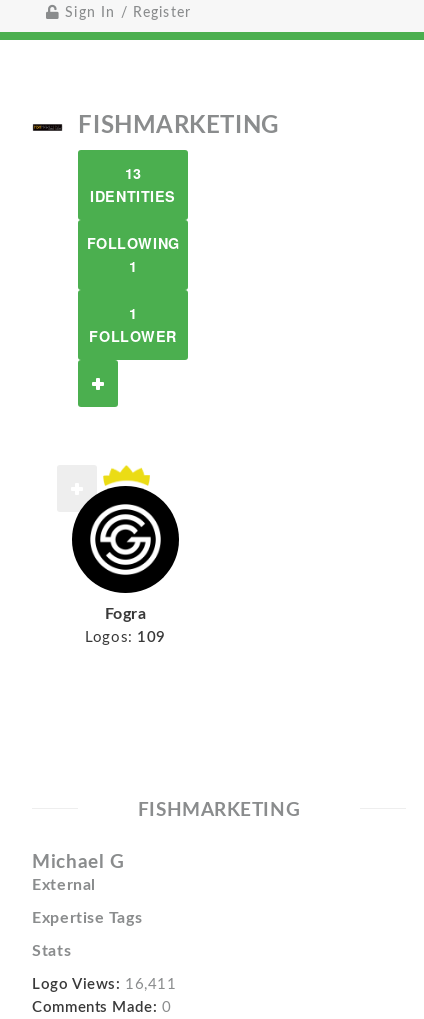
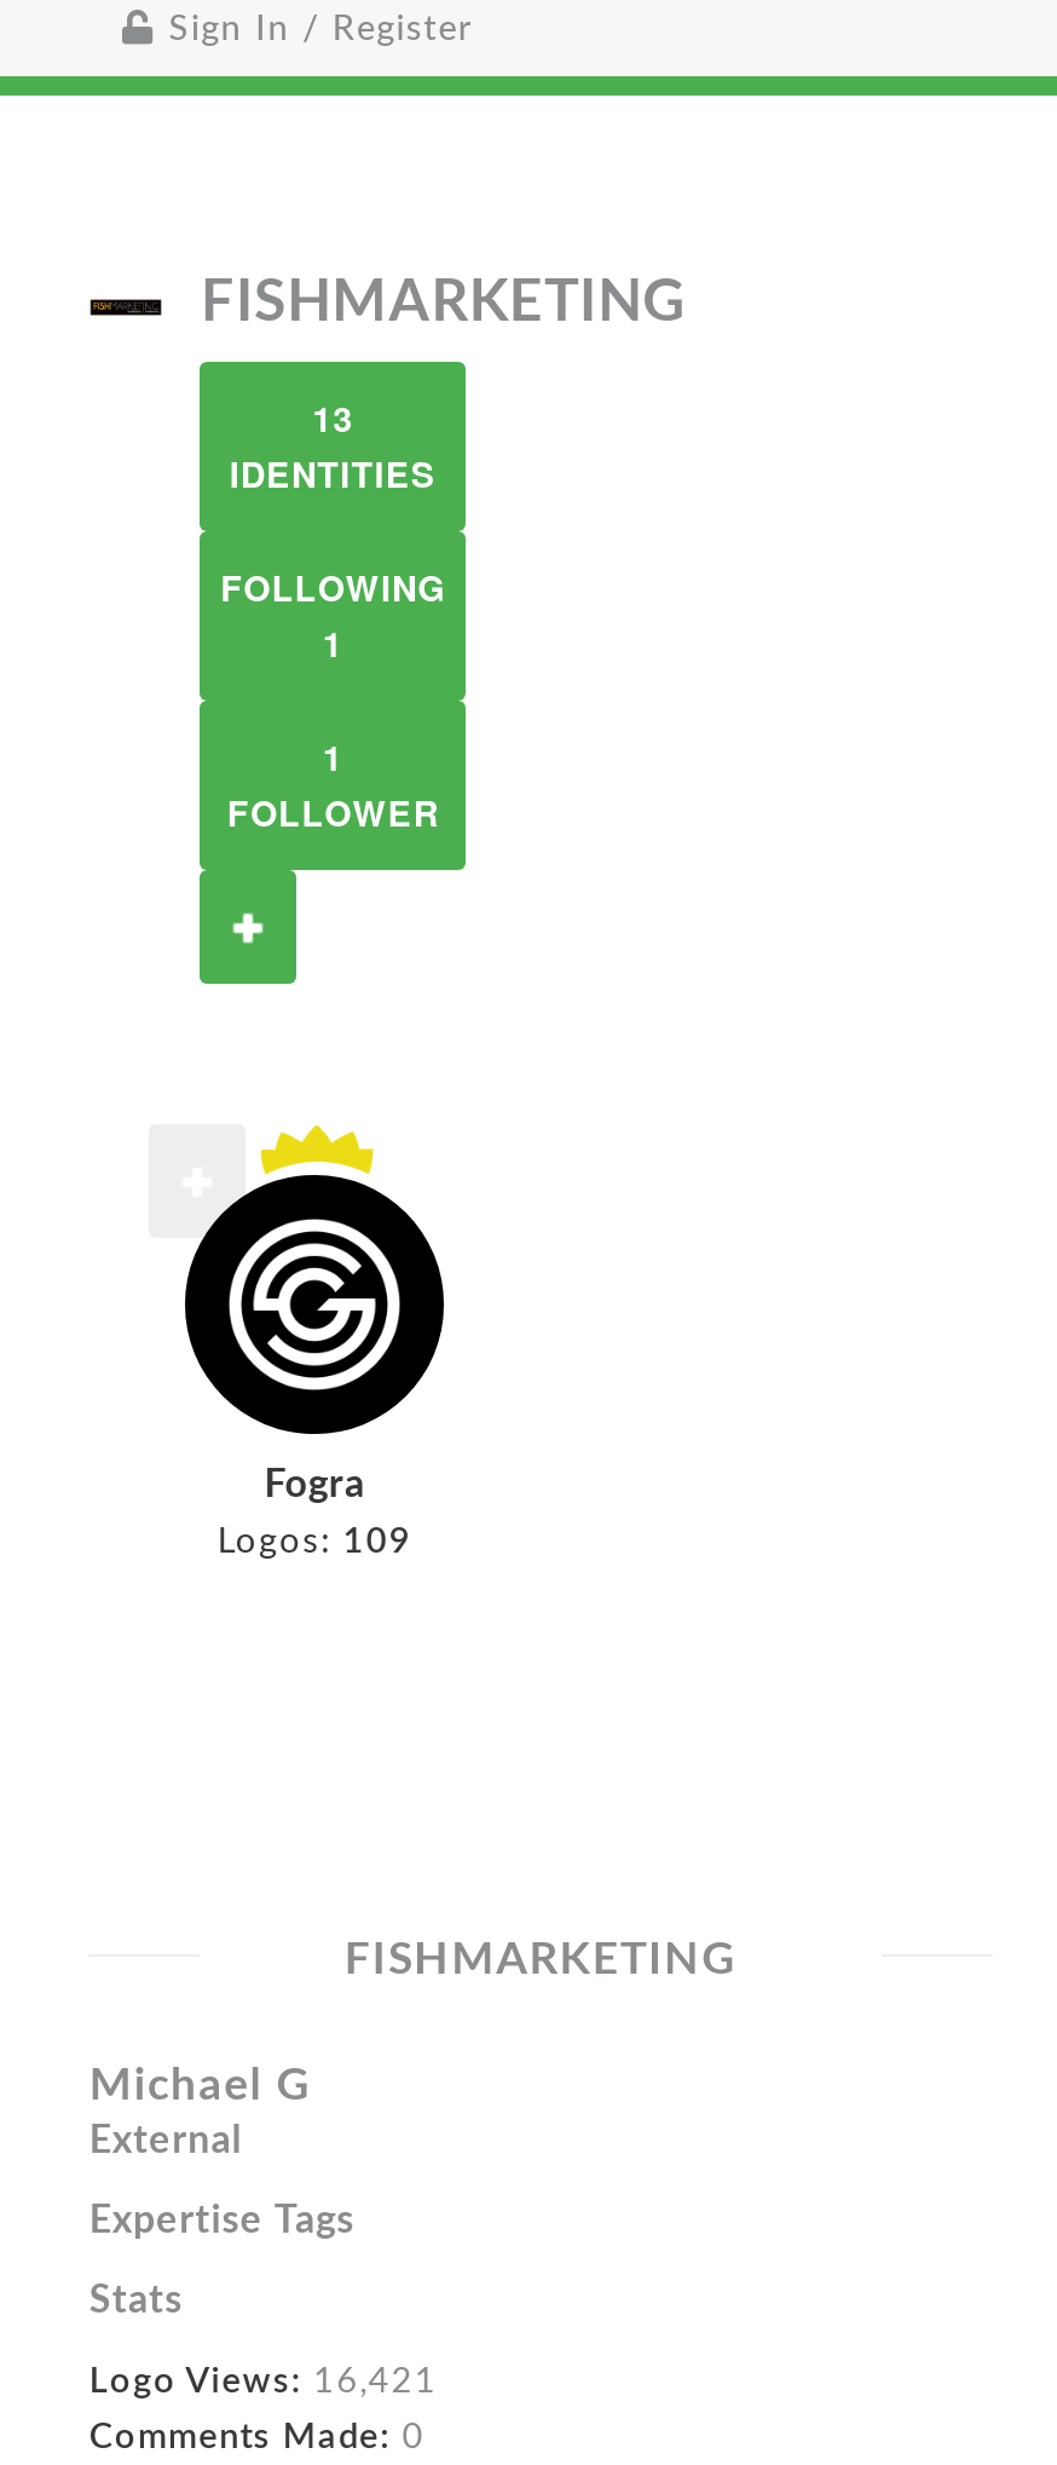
[32,977,176,992] Logo Views: 16,411 -> [89,2363,438,2400] Logo Views: 16,421

